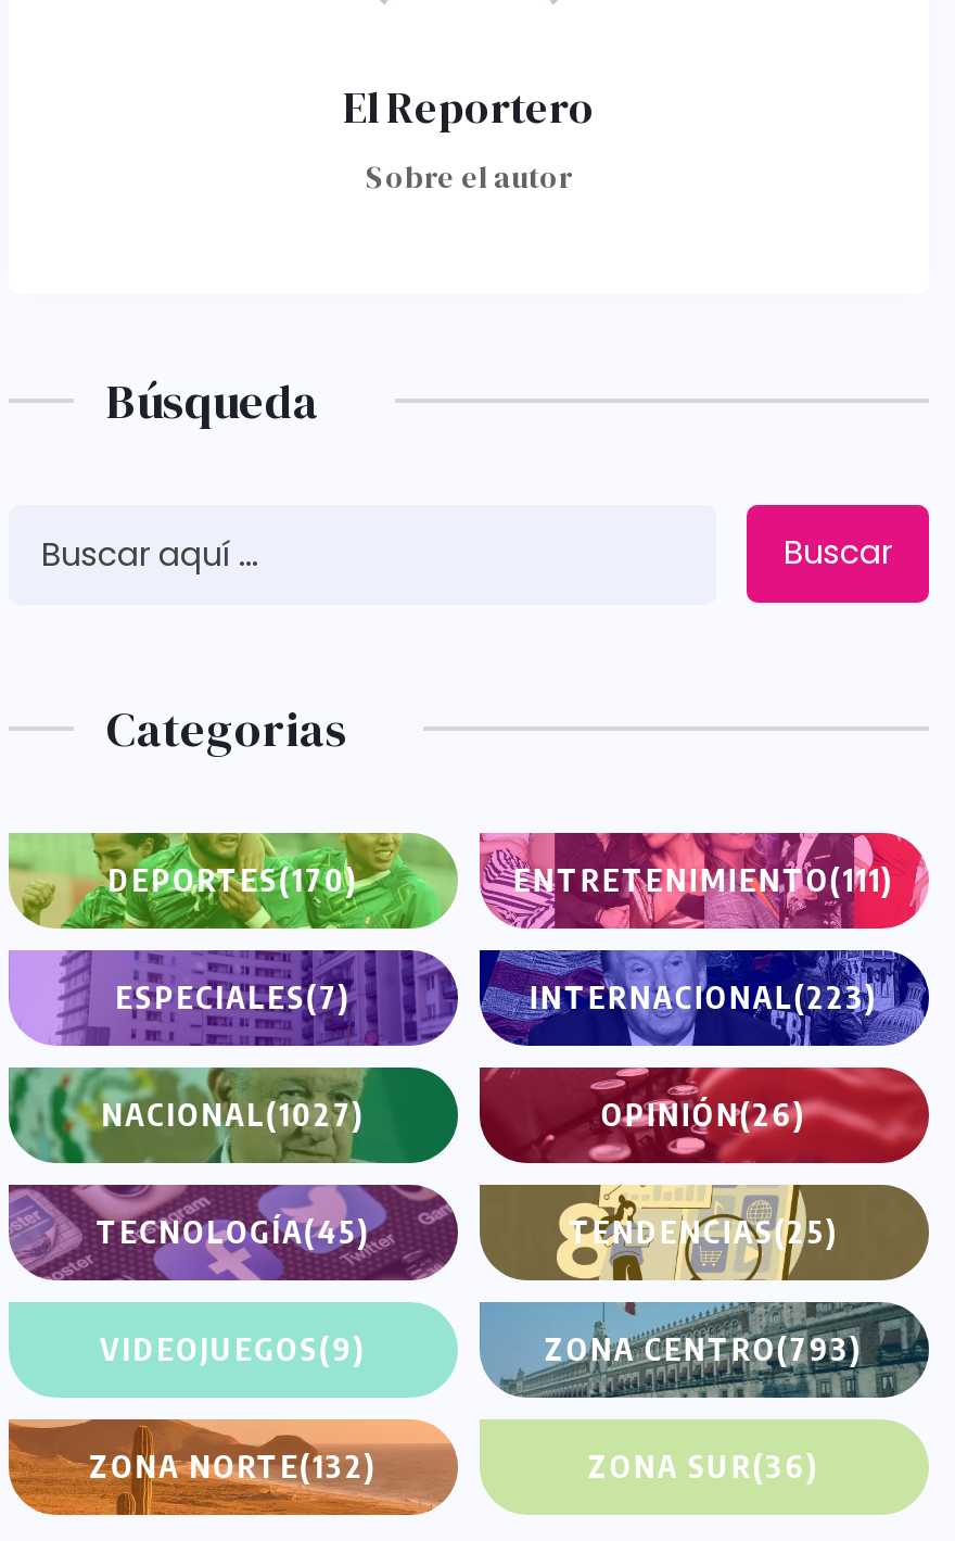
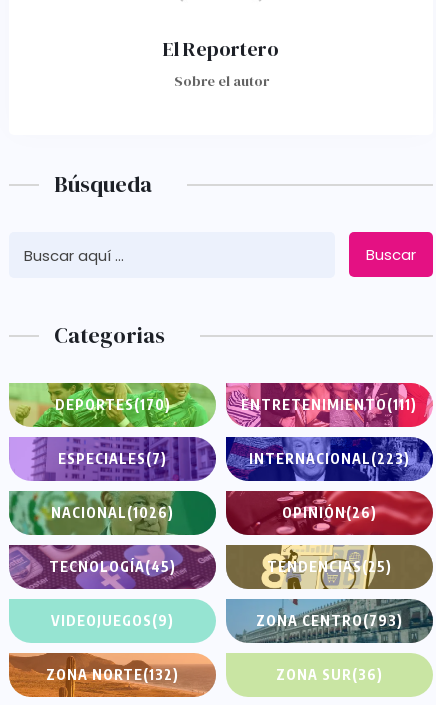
[101,1095,366,1132] NACIONAL(1027) -> [51,504,174,521] NACIONAL(1026)

